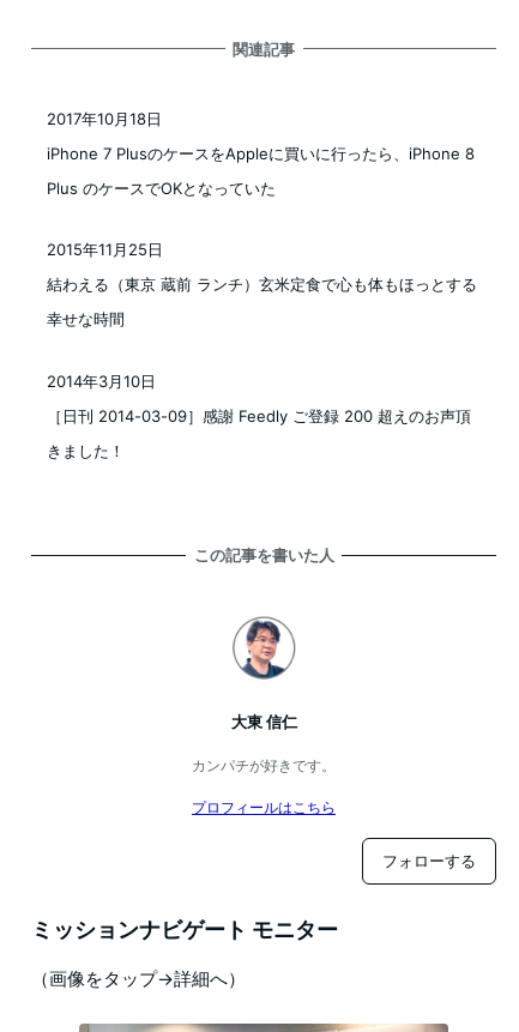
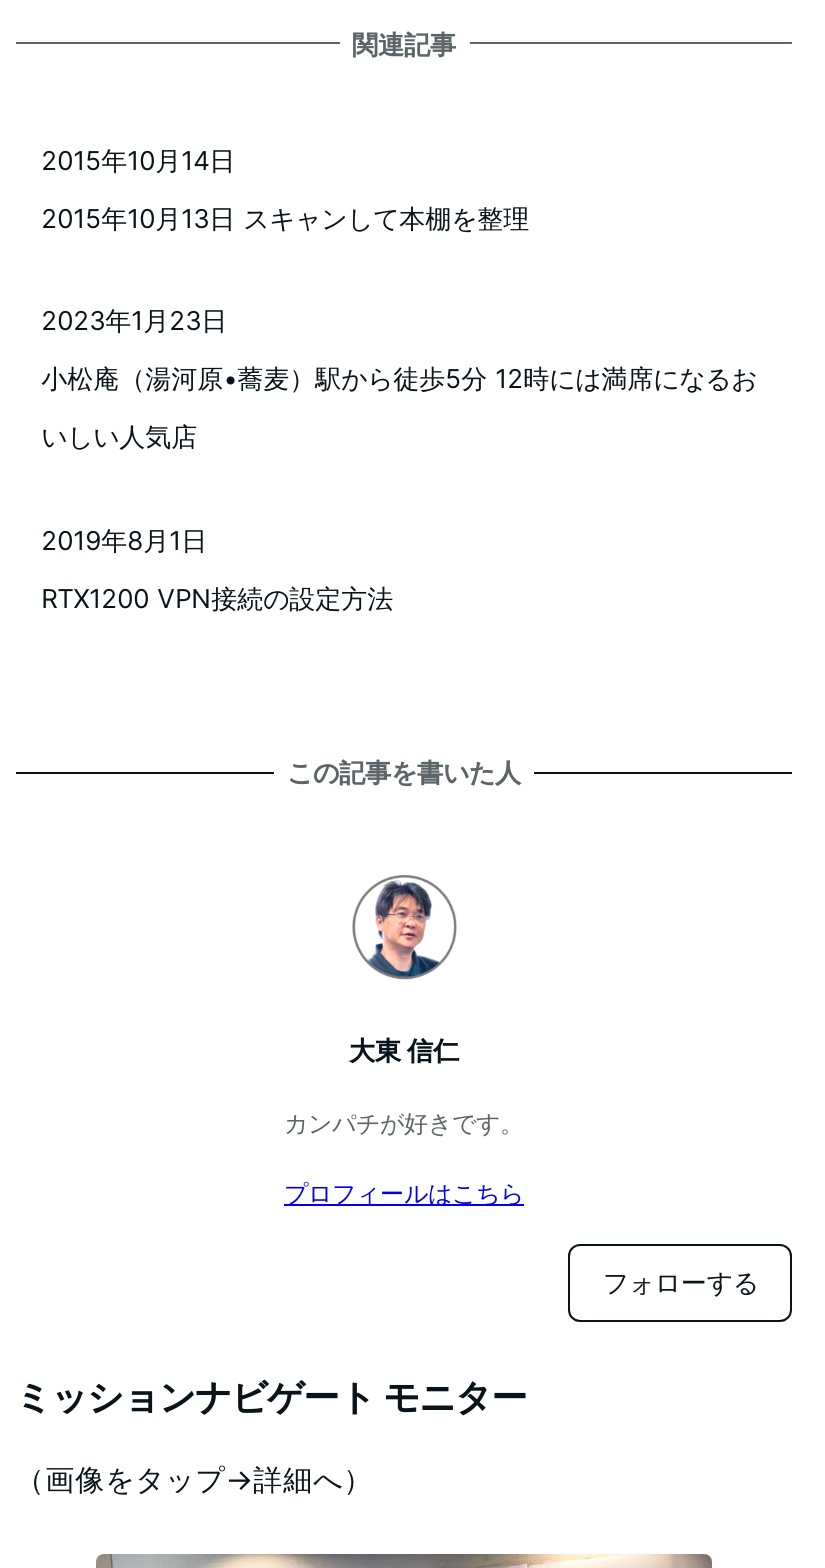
[46,109,161,128] 2017年10月18日 -> [41,143,235,175] 2015年10月14日
[46,143,474,197] iPhone 7 PlusのケースをAppleに買いに行ったら、iPhone 8 | Plus のケースでOKとなっていた -> [41,201,529,233] 2015年10月13日 スキャンして本棚を整理
[46,240,163,259] 2015年11月25日 -> [41,304,227,336] 2023年1月23日
[46,275,477,294] 結わえる（東京 蔵前 ランチ）玄米定食で心も体もほっとする -> [41,362,757,394] 小松庵（湯河原•蕎麦）駅から徒歩5分 12時には満席になるお
[46,309,124,329] 幸せな時間 -> [41,420,197,452] いしい人気店
[46,371,155,391] 2014年3月10日 -> [41,524,207,556] 2019年8月1日
[46,406,471,460] ［日刊 2014-03-09］感謝 Feedly ご登録 200 超えのお声頂 | きました！ -> [41,582,393,614] RTX1200 VPN接続の設定方法

